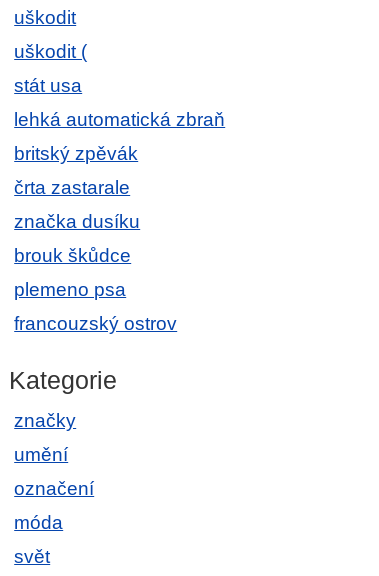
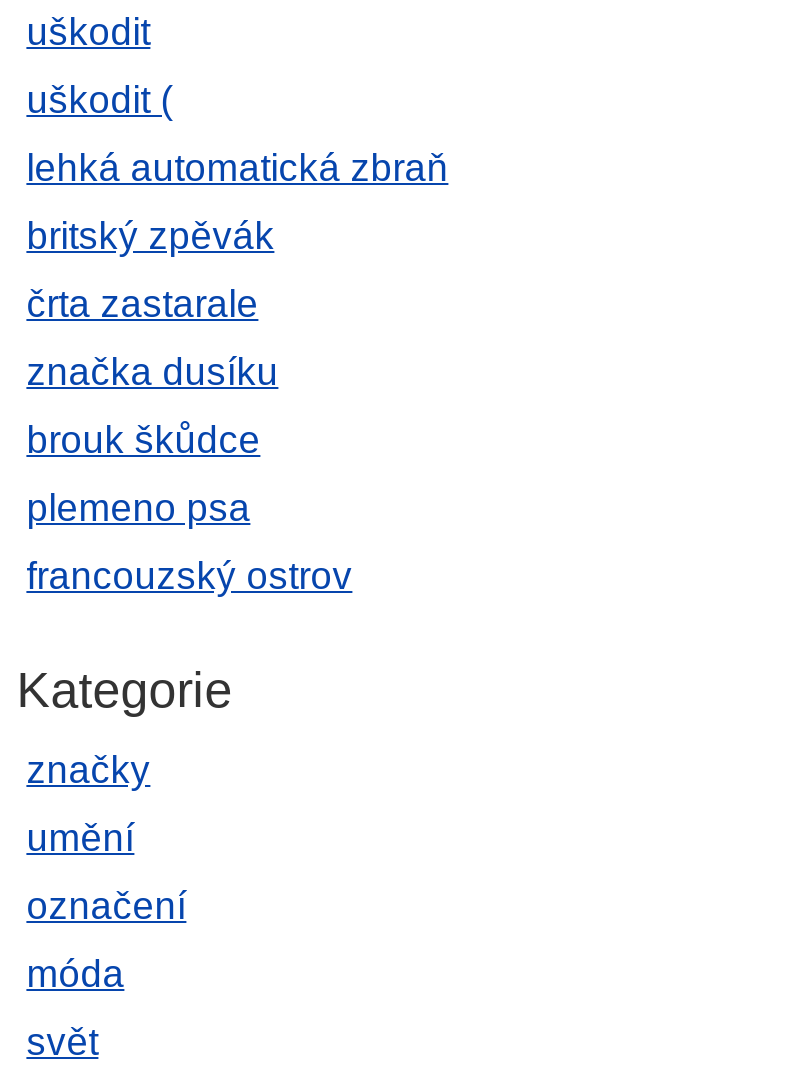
[14,75,82,96] stát usa -> none

